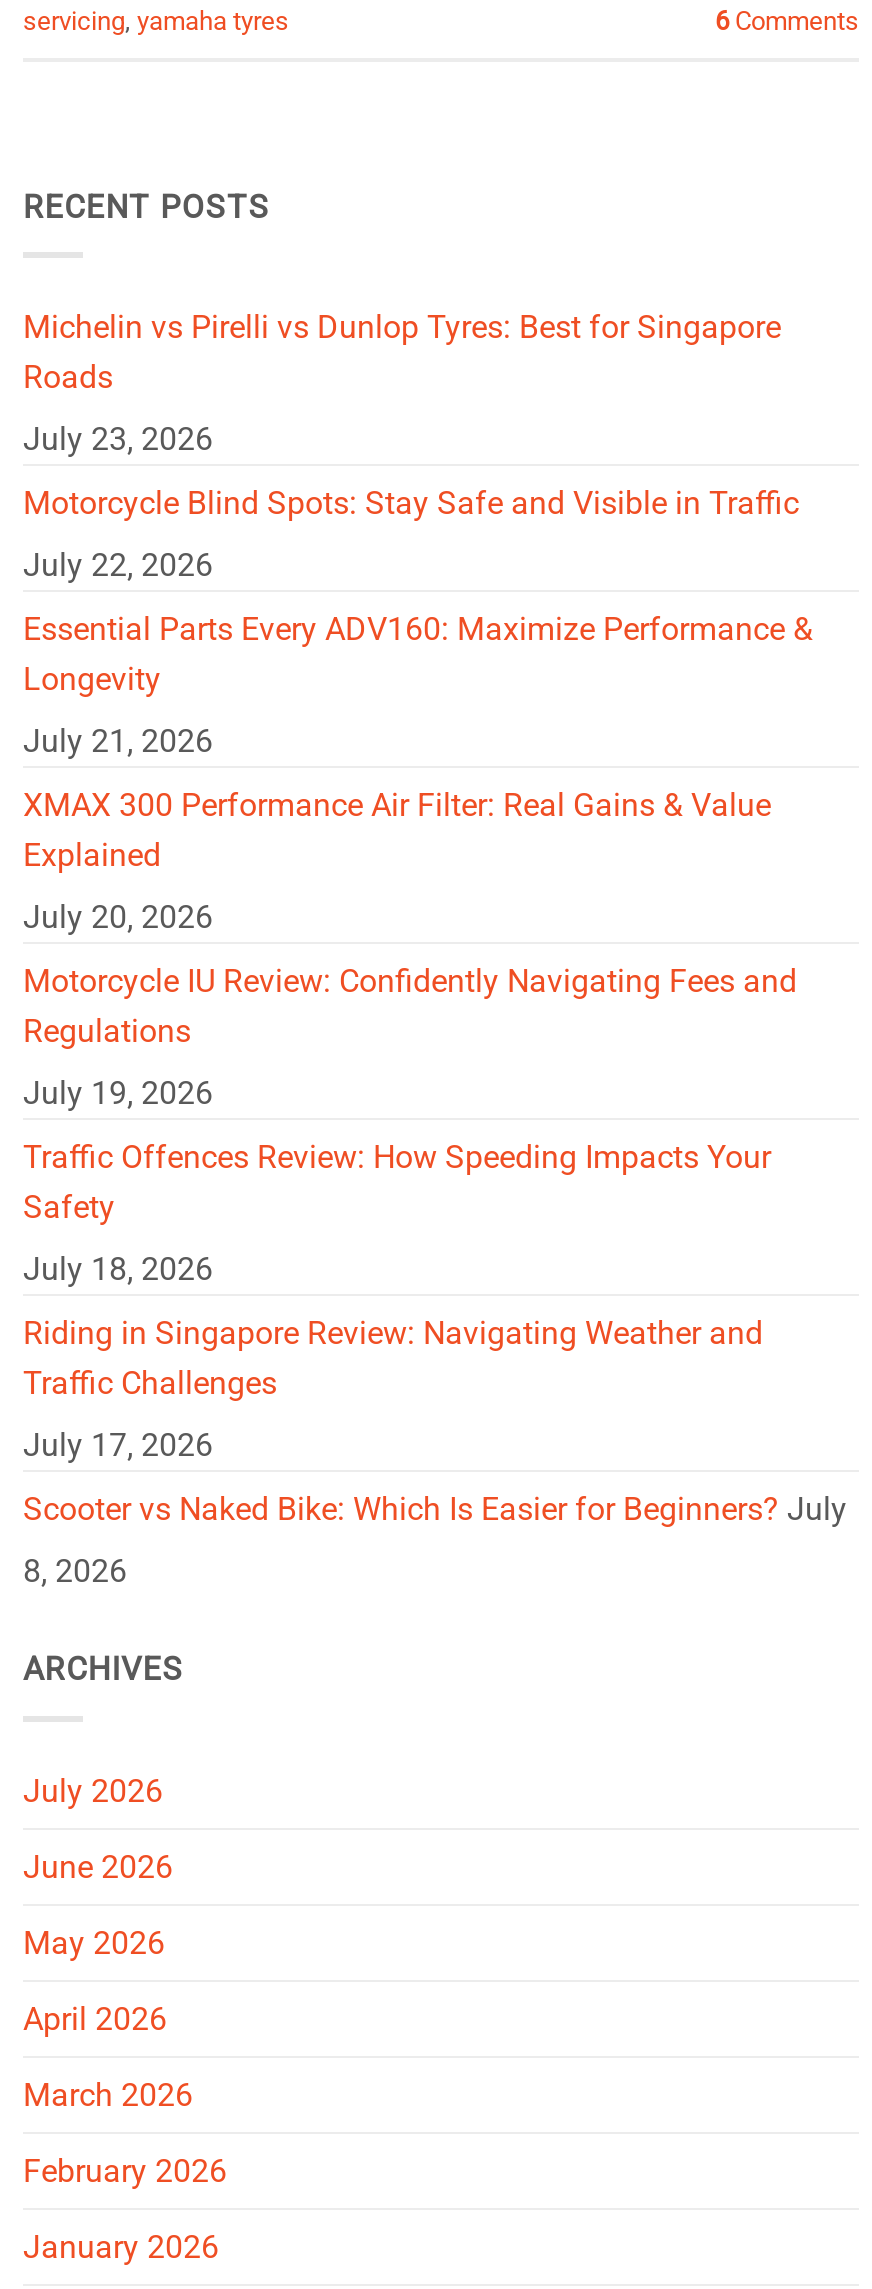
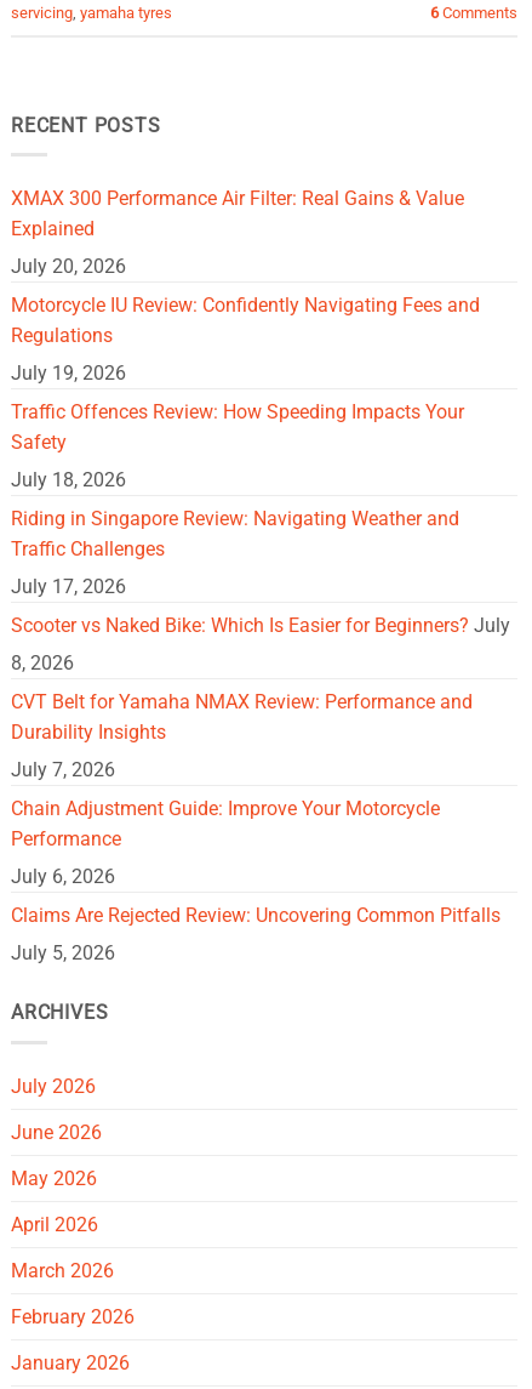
[23,308,813,760] Michelin vs Pirelli vs Dunlop Tyres: Best for Singapore | Roads | July 23, 2026 | Motorcycle Blind Spots: Stay Safe and Visible in Traffic | July 22, 2026 | Essential Parts Every ADV160: Maximize Performance & | Longevity | July 21, 2026 -> none
moved [23,786,847,1590] -> [11,187,510,675]: XMAX 300 Performance Air Filter: Real Gains & Value | Explained | July 20, 2026 | ... | Scooter vs Naked Bike: Which Is Easier for Beginners? July | 8, 2026
none -> [11,690,500,965] CVT Belt for Yamaha NMAX Review: Performance and | Durability Insights | July 7, 2026 | Chain Adjustment Guide: Improve Your Motorcycle | Performance | July 6, 2026 | Claims Are Rejected Review: Uncovering Common Pitfalls | July 5, 2026

